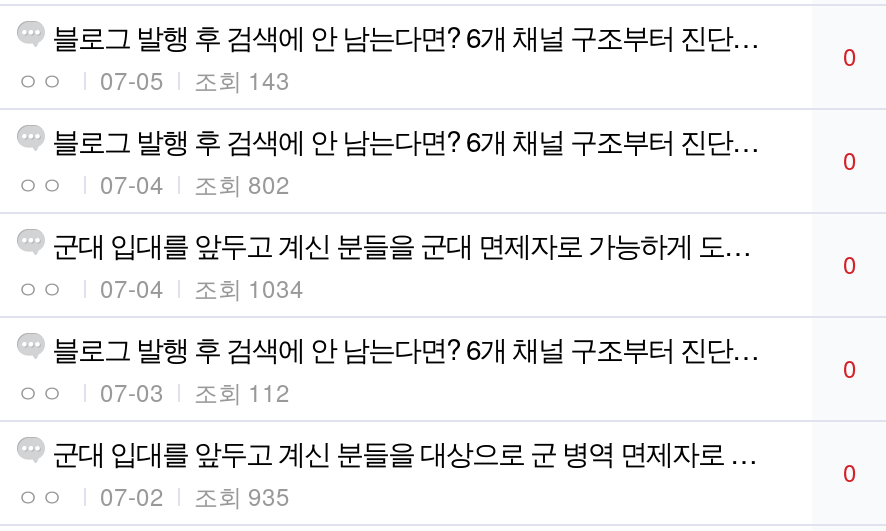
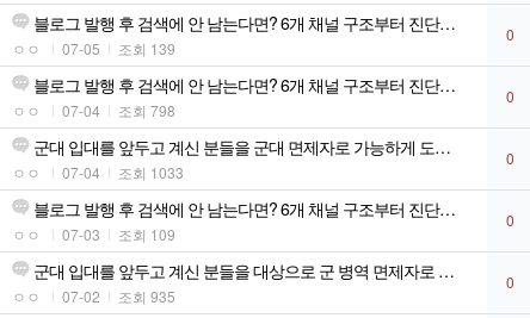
[194,62,290,96] 조회 143 -> [118,38,175,59] 조회 139
[194,166,290,200] 조회 802 -> [118,100,175,121] 조회 798
[194,270,304,304] 조회 1034 -> [118,162,184,182] 조회 1033
[194,374,290,408] 조회 112 -> [118,224,175,244] 조회 109

